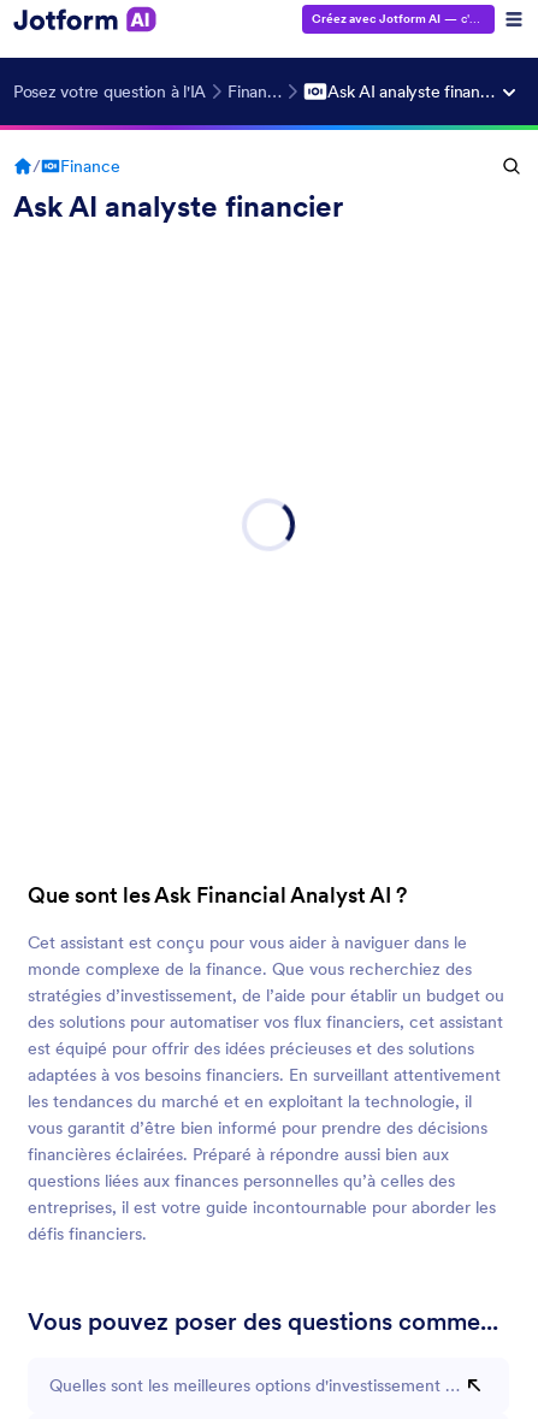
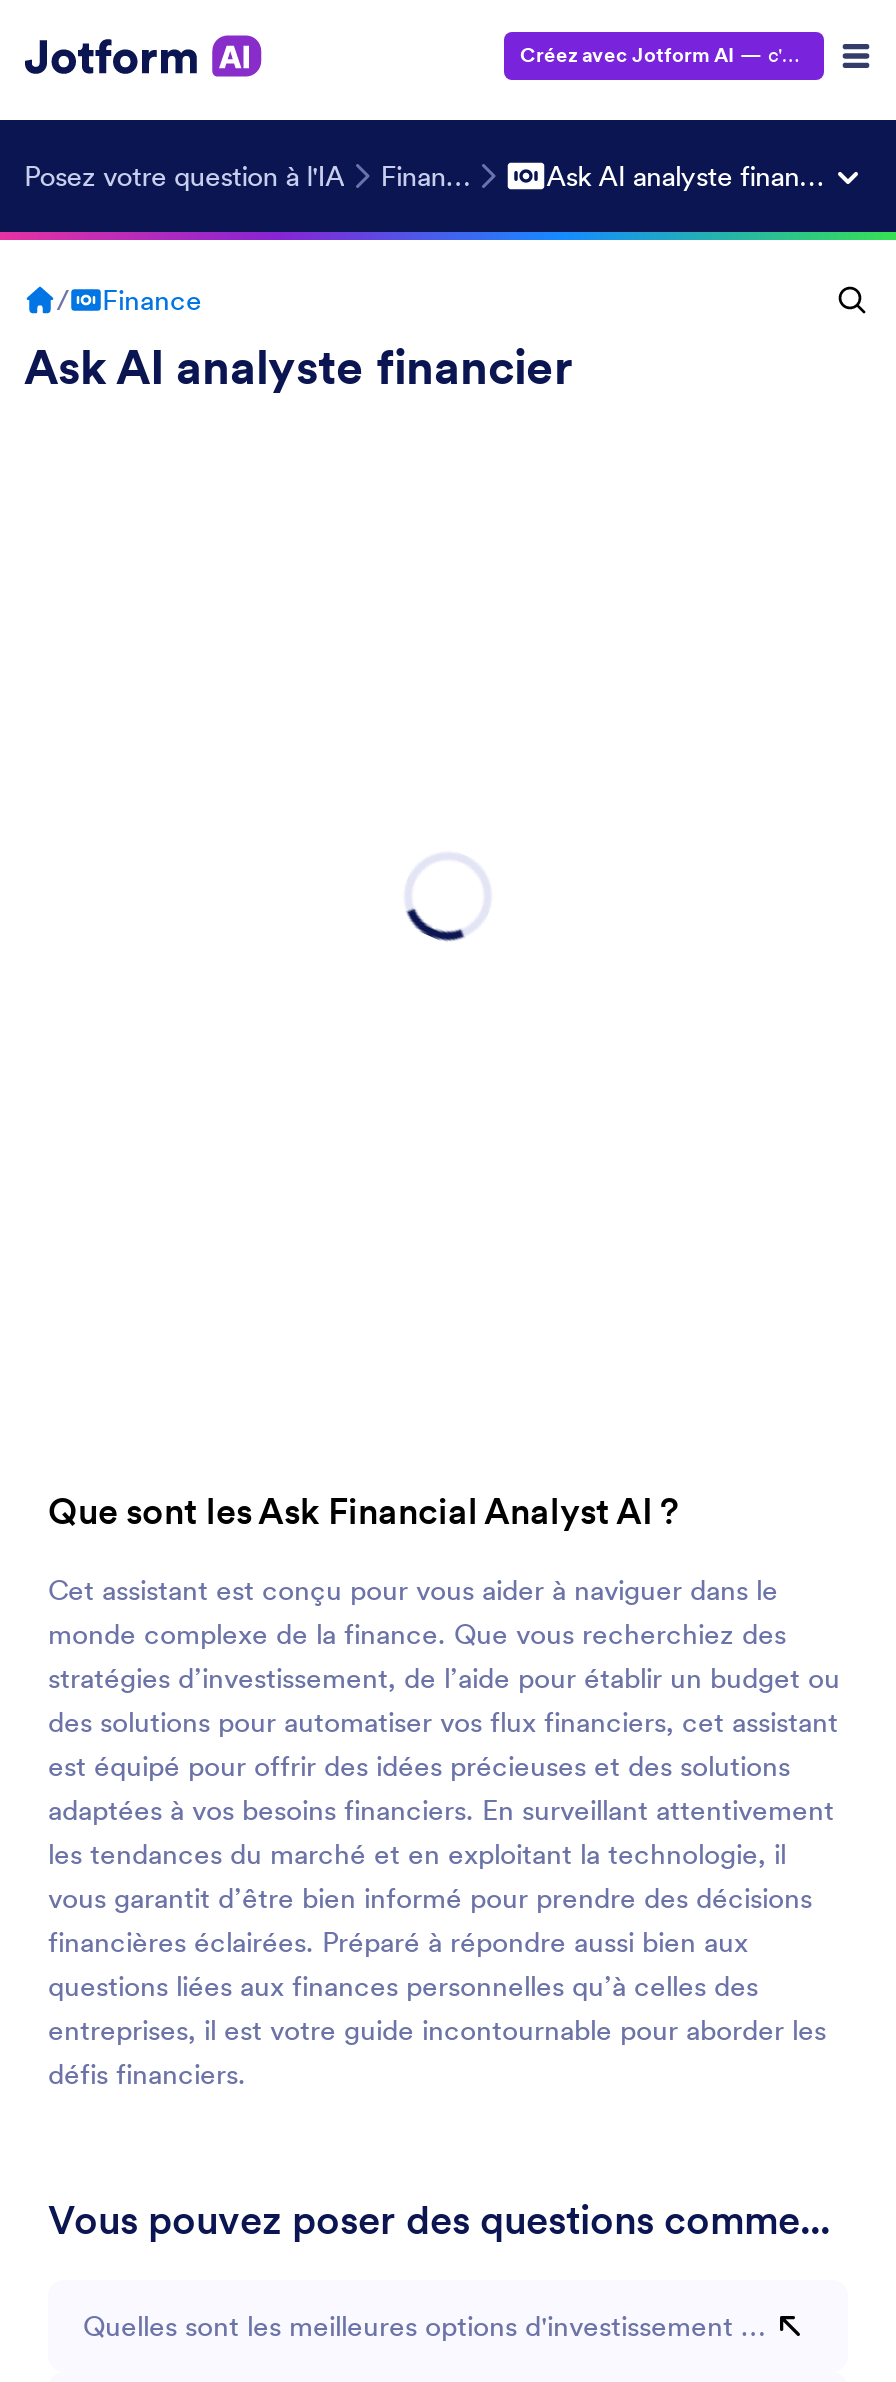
[244,504,296,551] [image] -> [406,864,492,942] [image]

